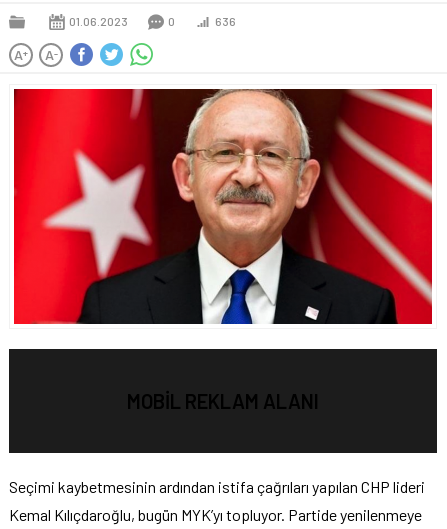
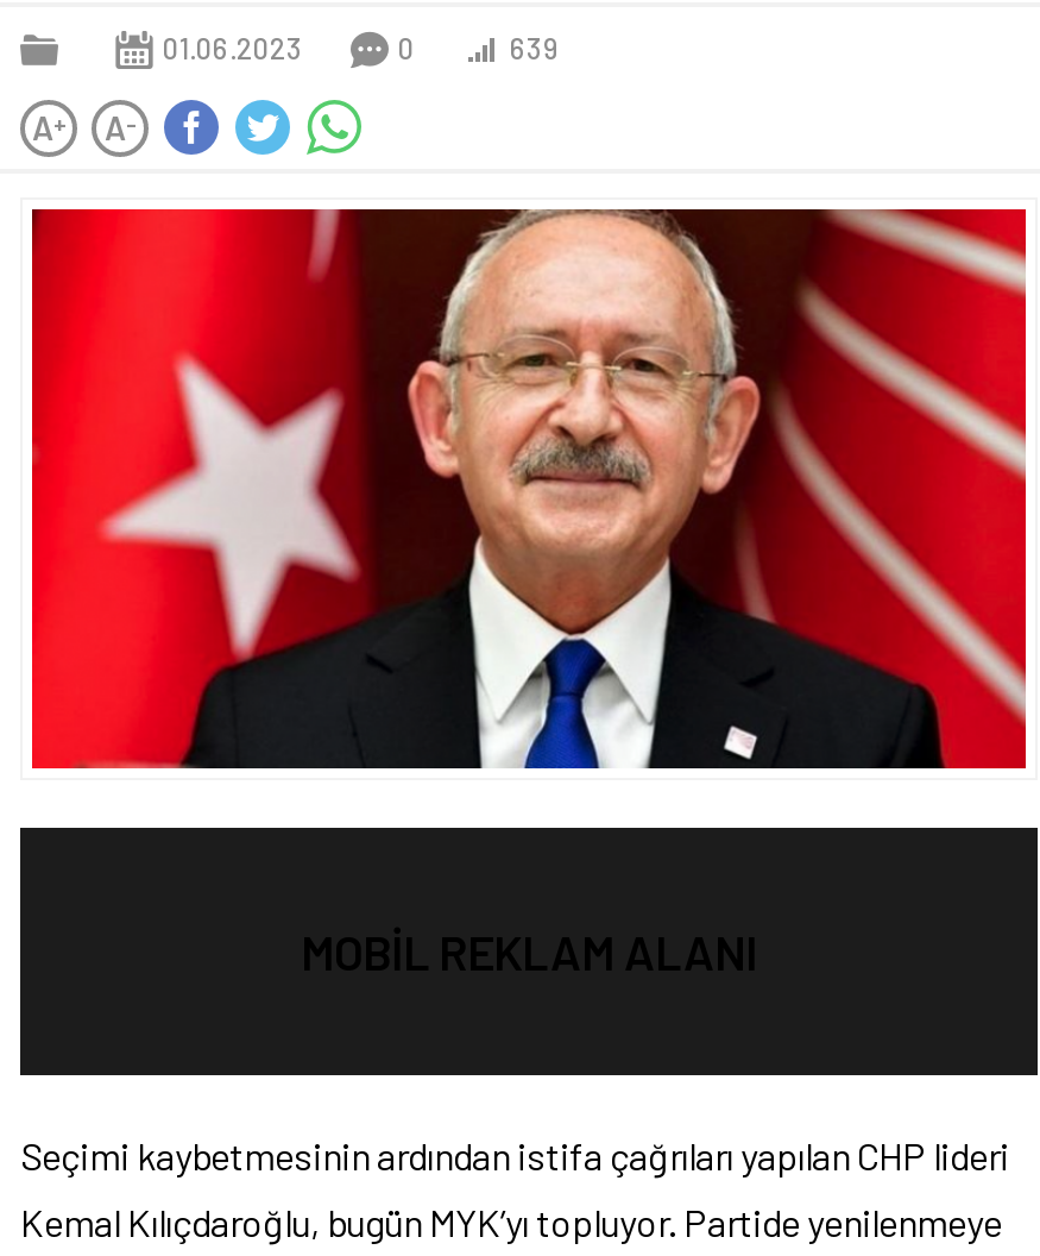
[215,14,236,28] 636 -> [510,31,560,64] 639

